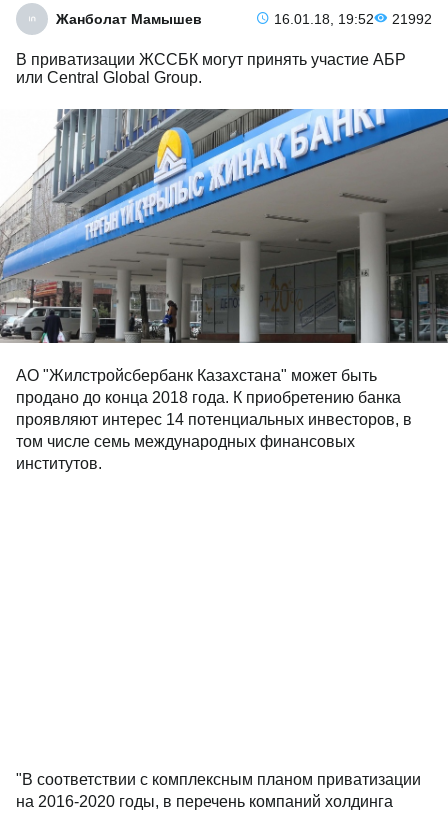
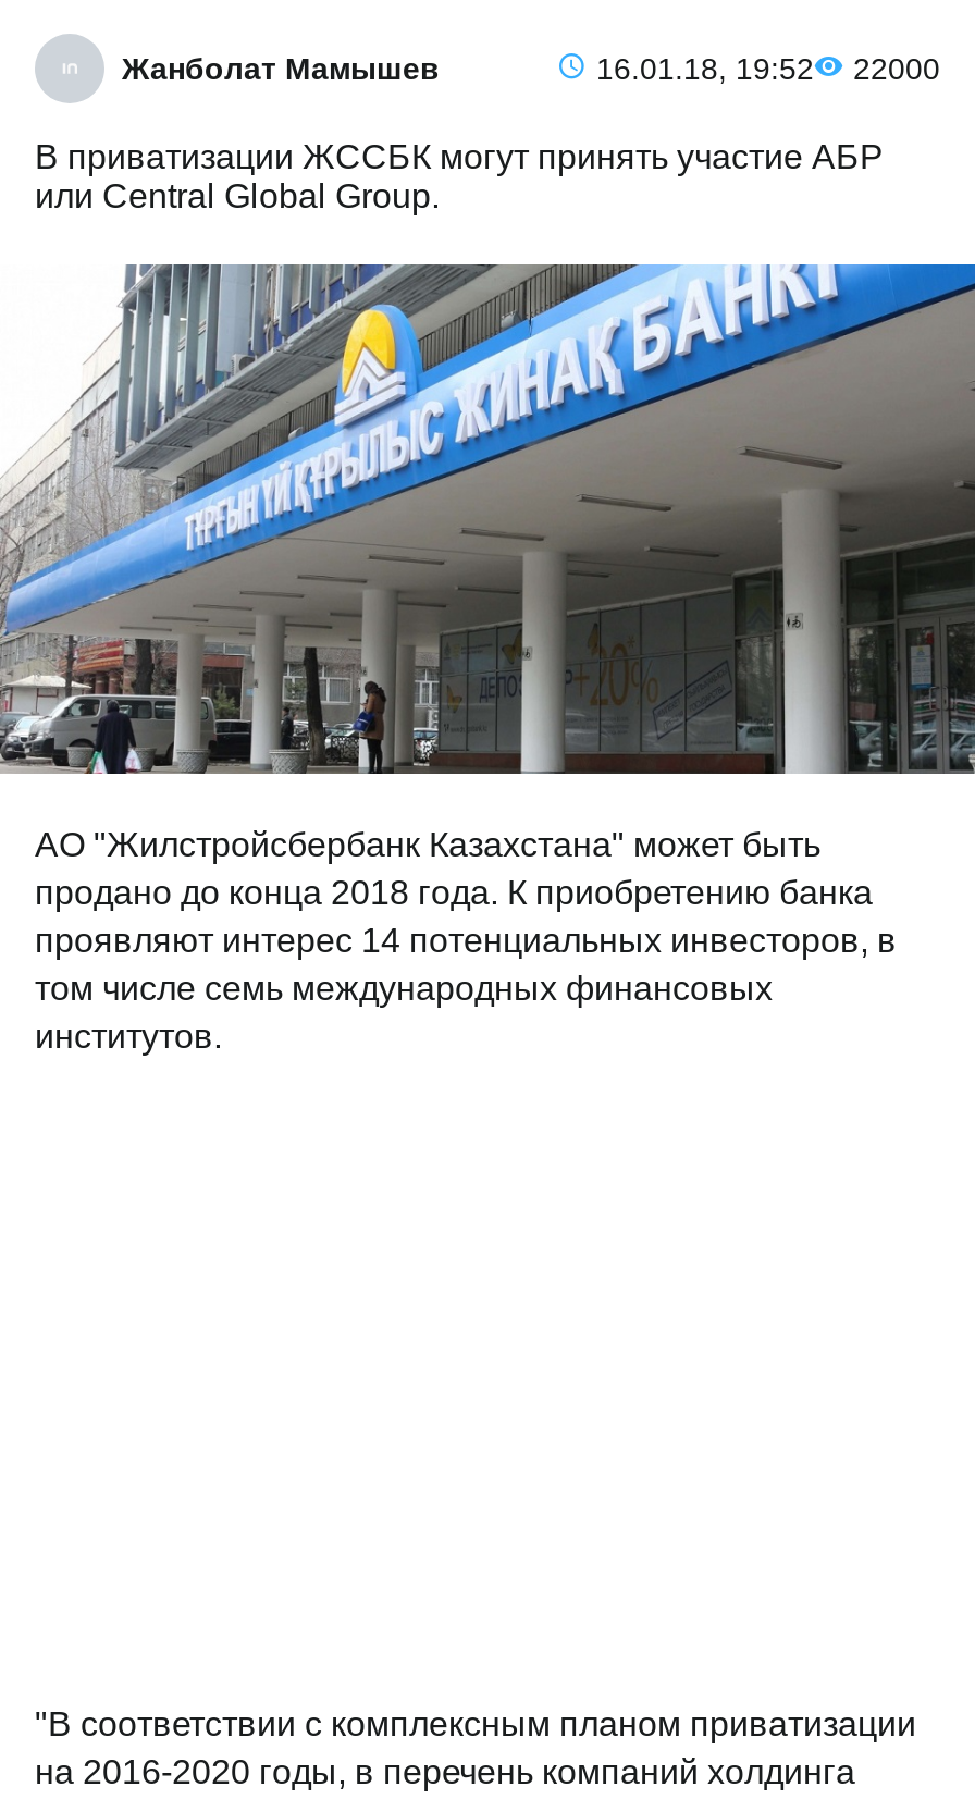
[274,11,432,27] 16.01.18, 19:52 21992 -> [596,51,940,86] 16.01.18, 19:52 22000

